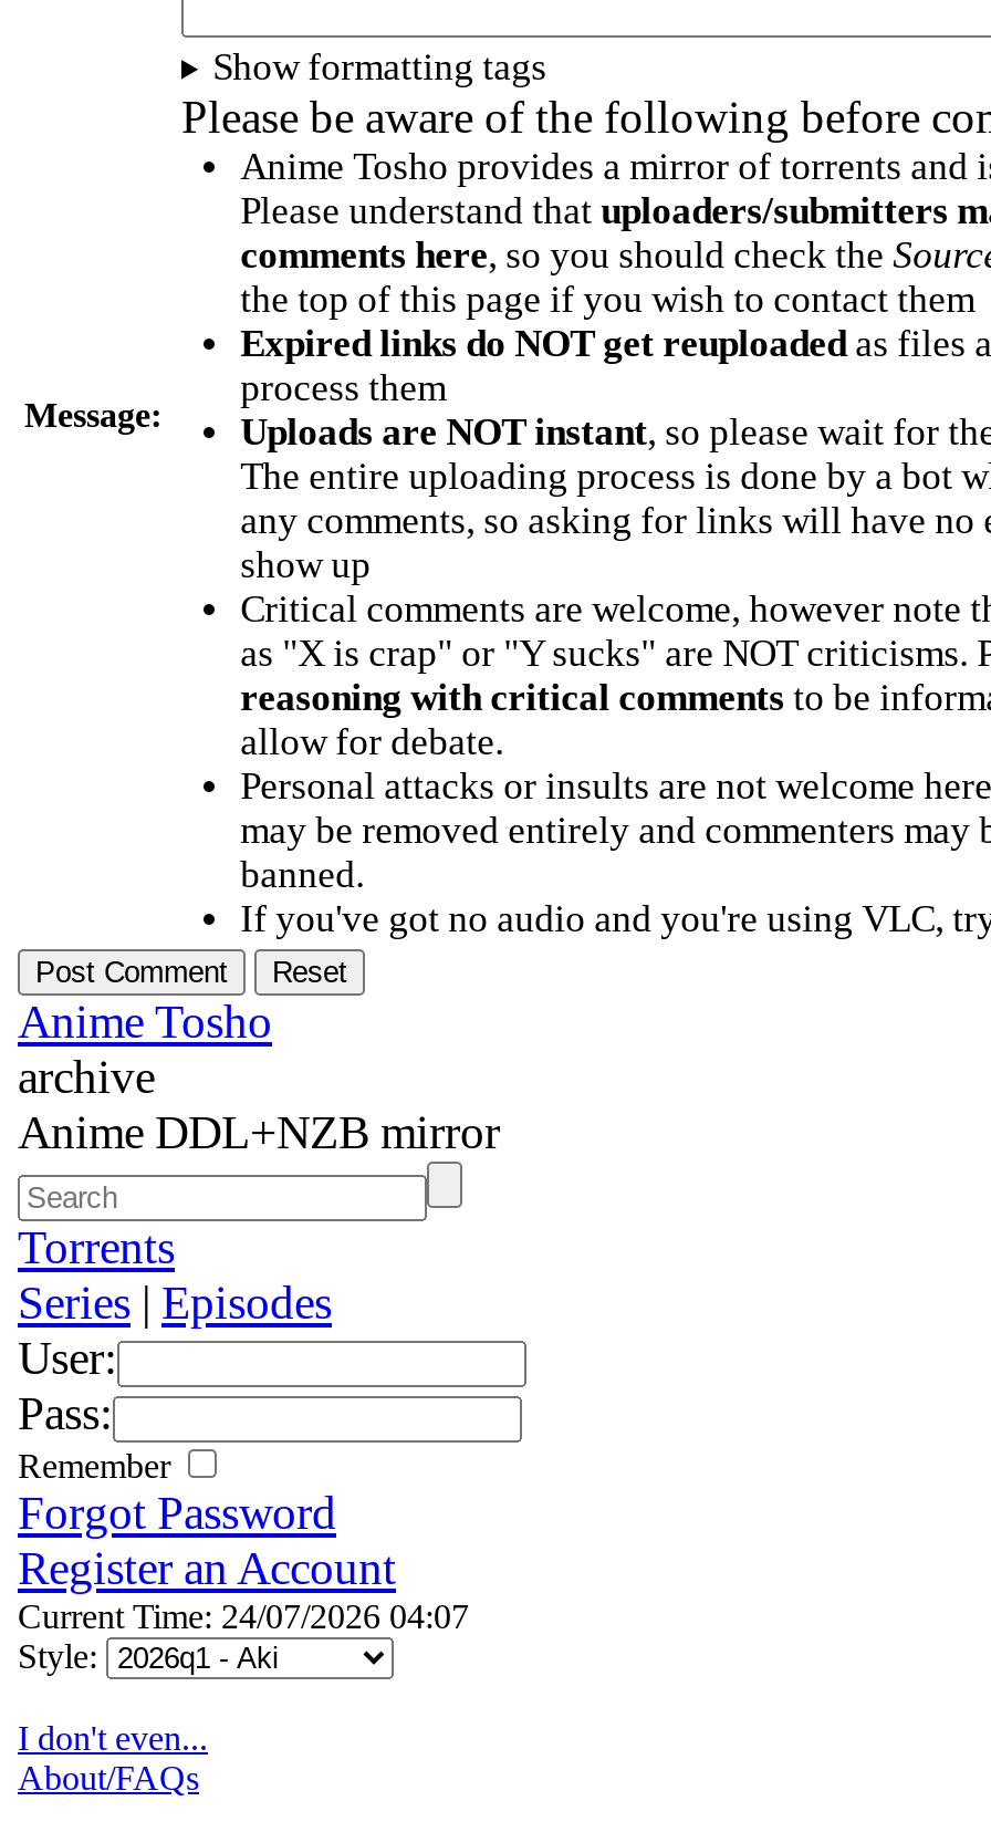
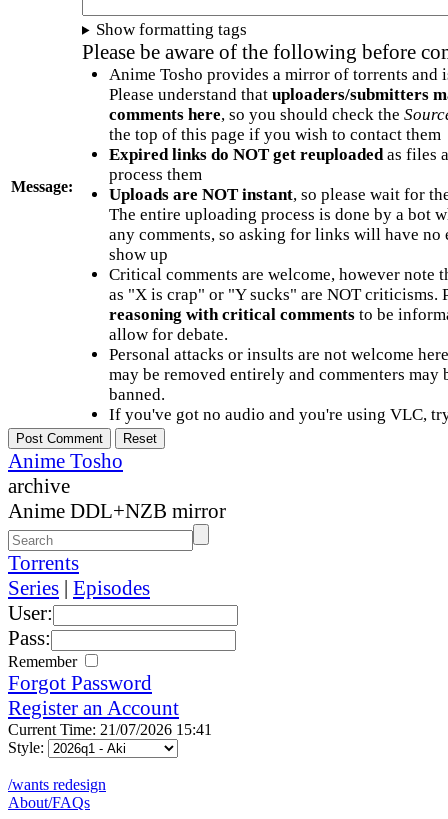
[18,1597,469,1635] Current Time: 24/07/2026 04:07 -> [8,721,212,738] Current Time: 21/07/2026 15:41
[18,1719,208,1756] I don't even... -> [8,776,106,793] /wants redesign

